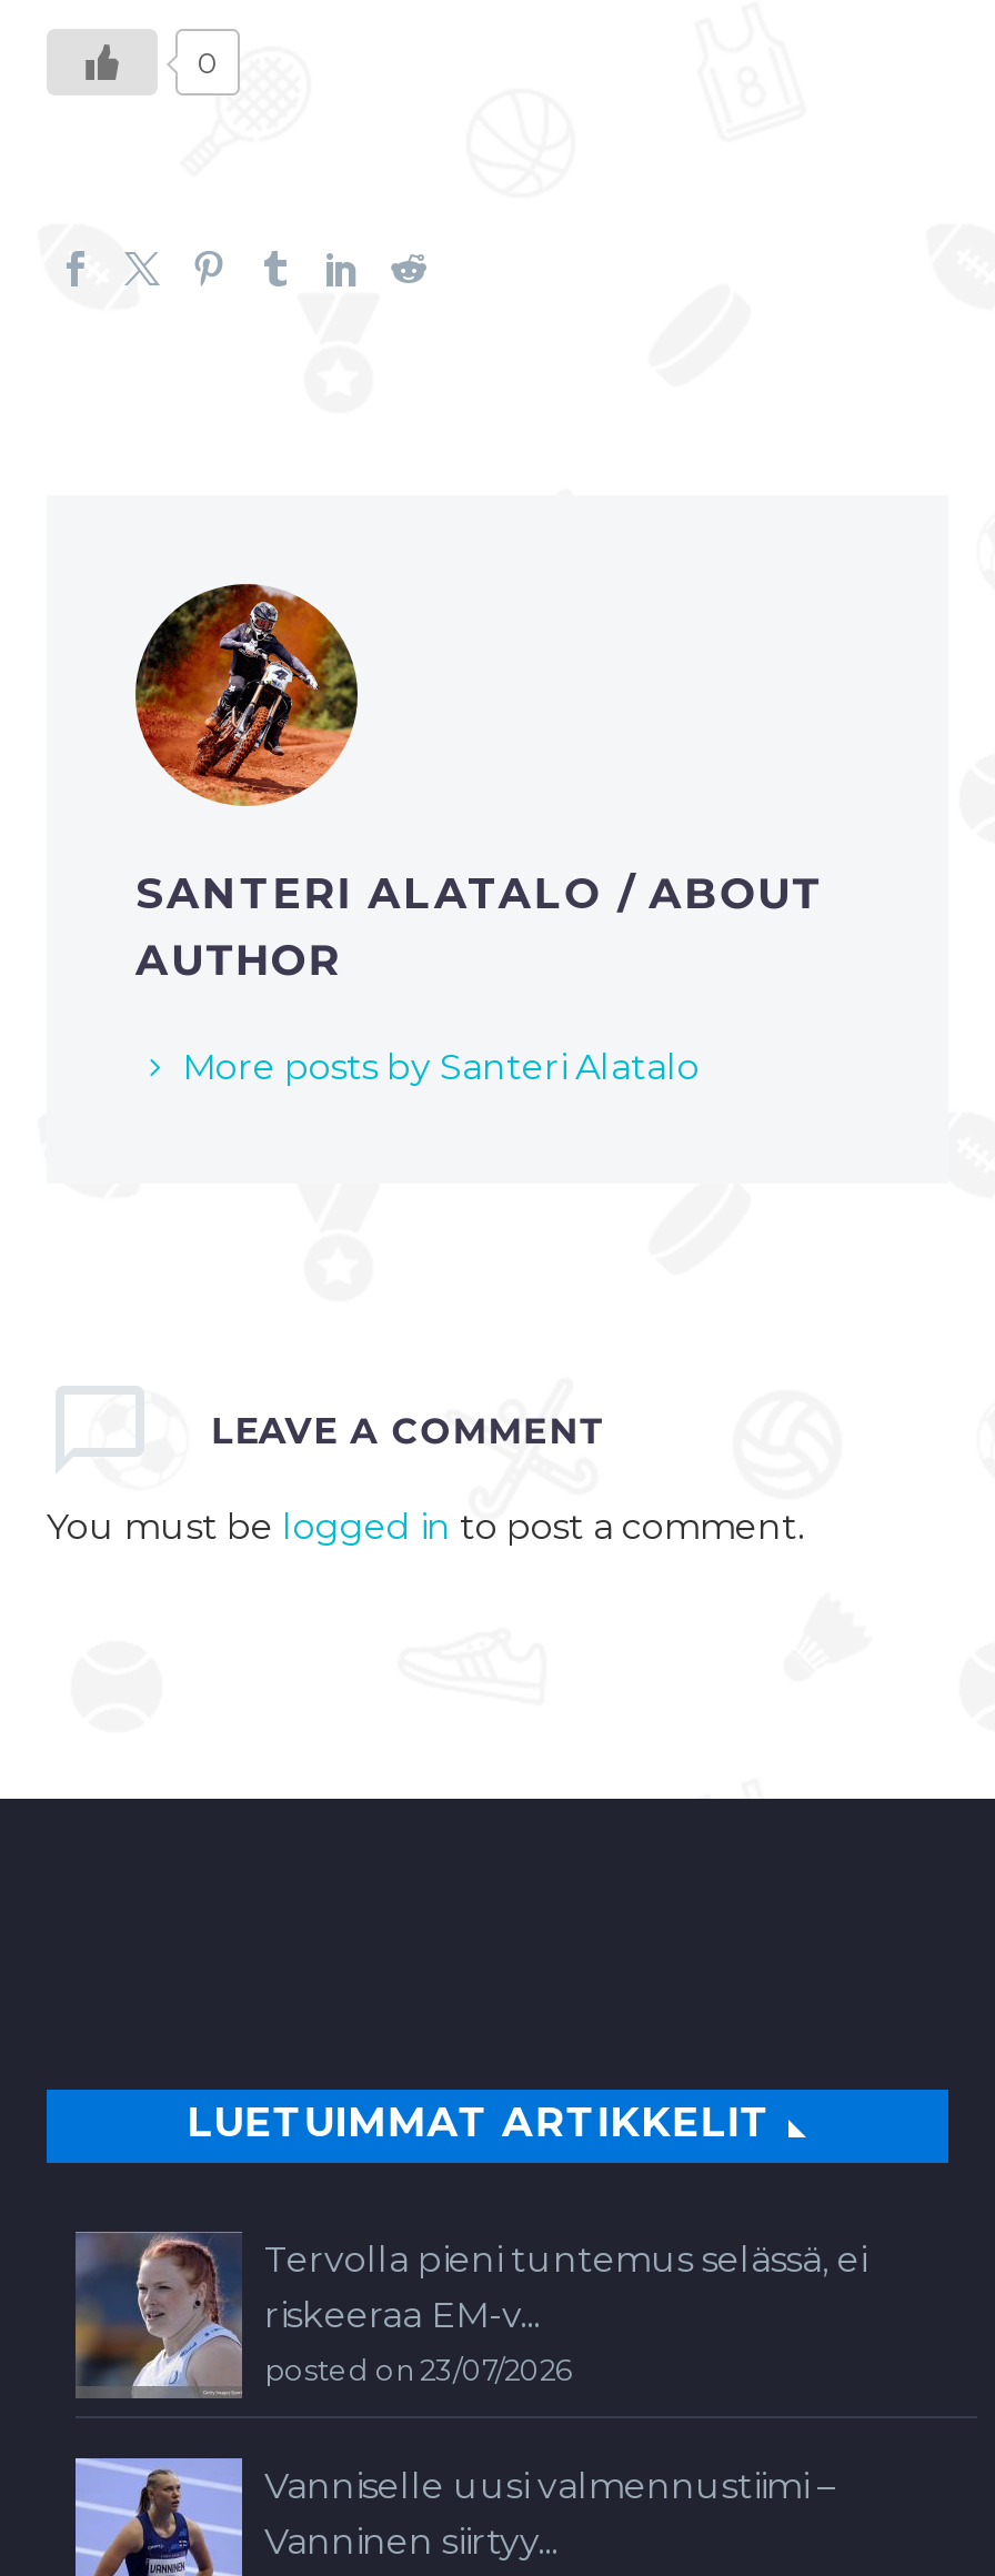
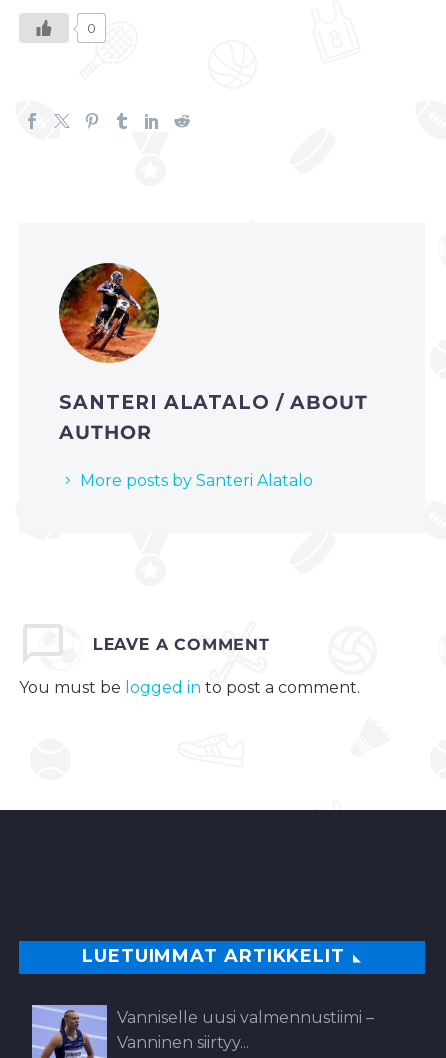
[76,2232,866,2401] [image] | Tervolla pieni tuntemus selässä, ei | riskeeraa EM-v... | posted on 23/07/2026 -> none

